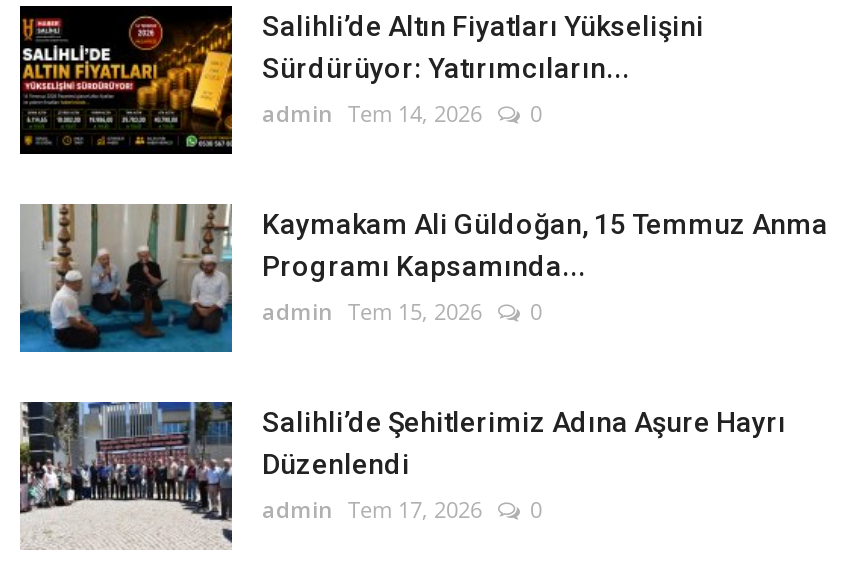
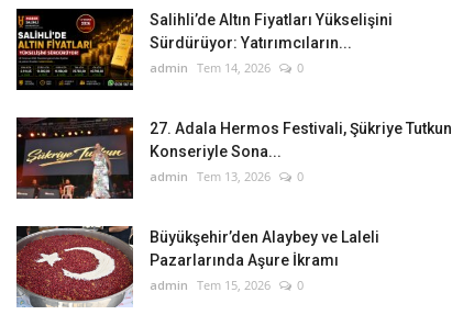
[18,202,828,354] [image] | Kaymakam Ali Güldoğan, 15 Temmuz Anma | Programı Kapsamında... | admin Tem 15, 2026 -> [15,117,452,200] [image] | 27. Adala Hermos Festivali, Şükriye Tutkun | Konseriyle Sona... | admin Tem 13, 2026
[20,400,786,550] [image] | Salihli’de Şehitlerimiz Adına Aşure Hayrı | Düzenlendi | admin Tem 17, 2026 -> [15,225,379,307] [image] | Büyükşehir’den Alaybey ve Laleli | Pazarlarında Aşure İkramı | admin Tem 15, 2026

